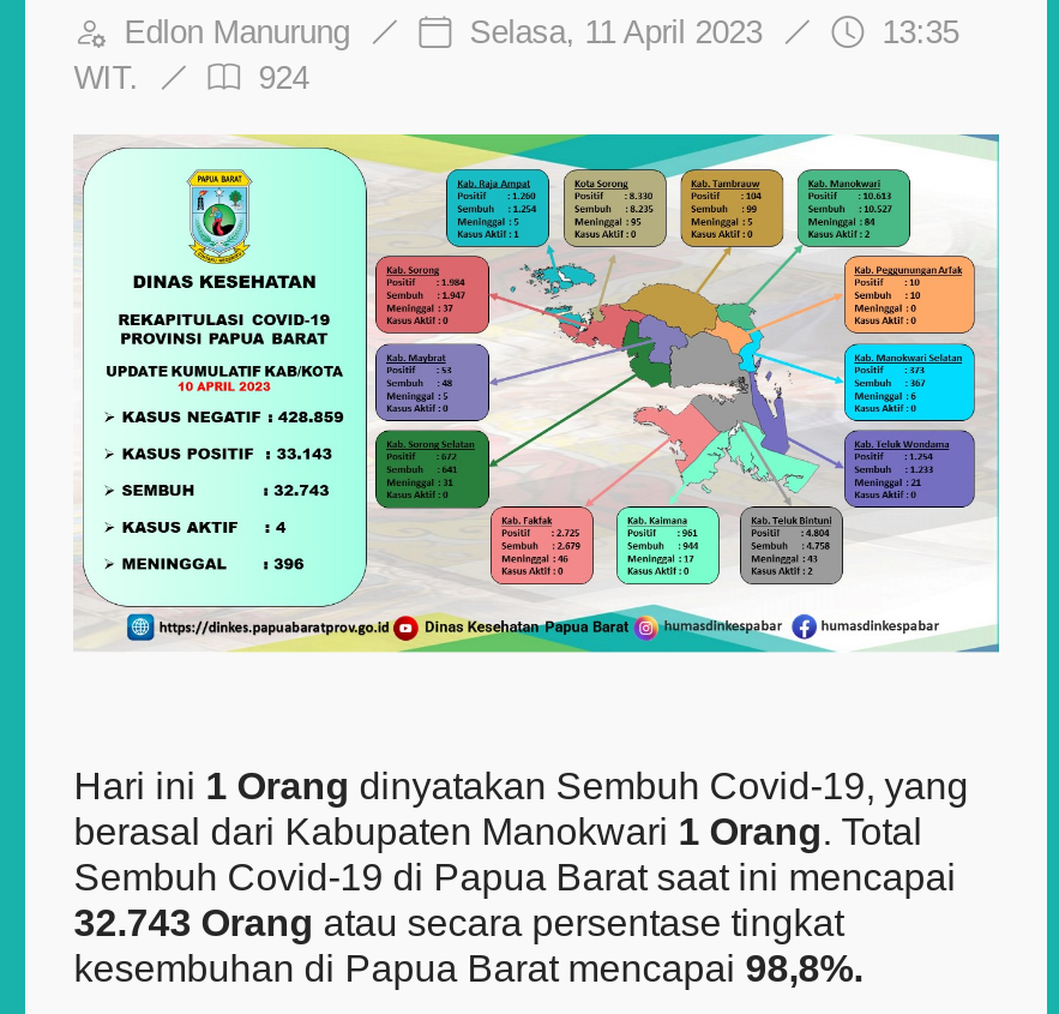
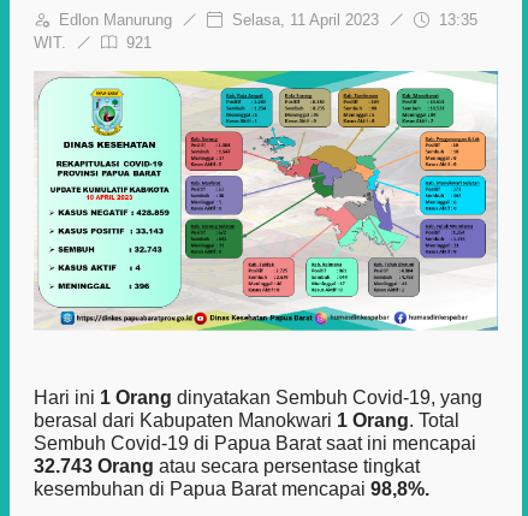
[239,60,309,96] 924 -> [117,34,152,52] 921

